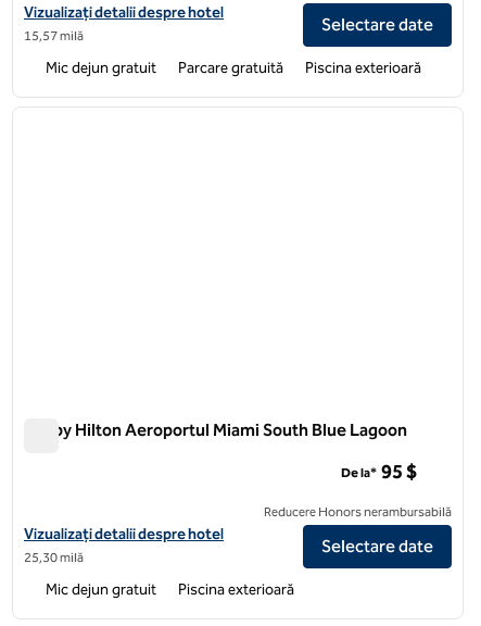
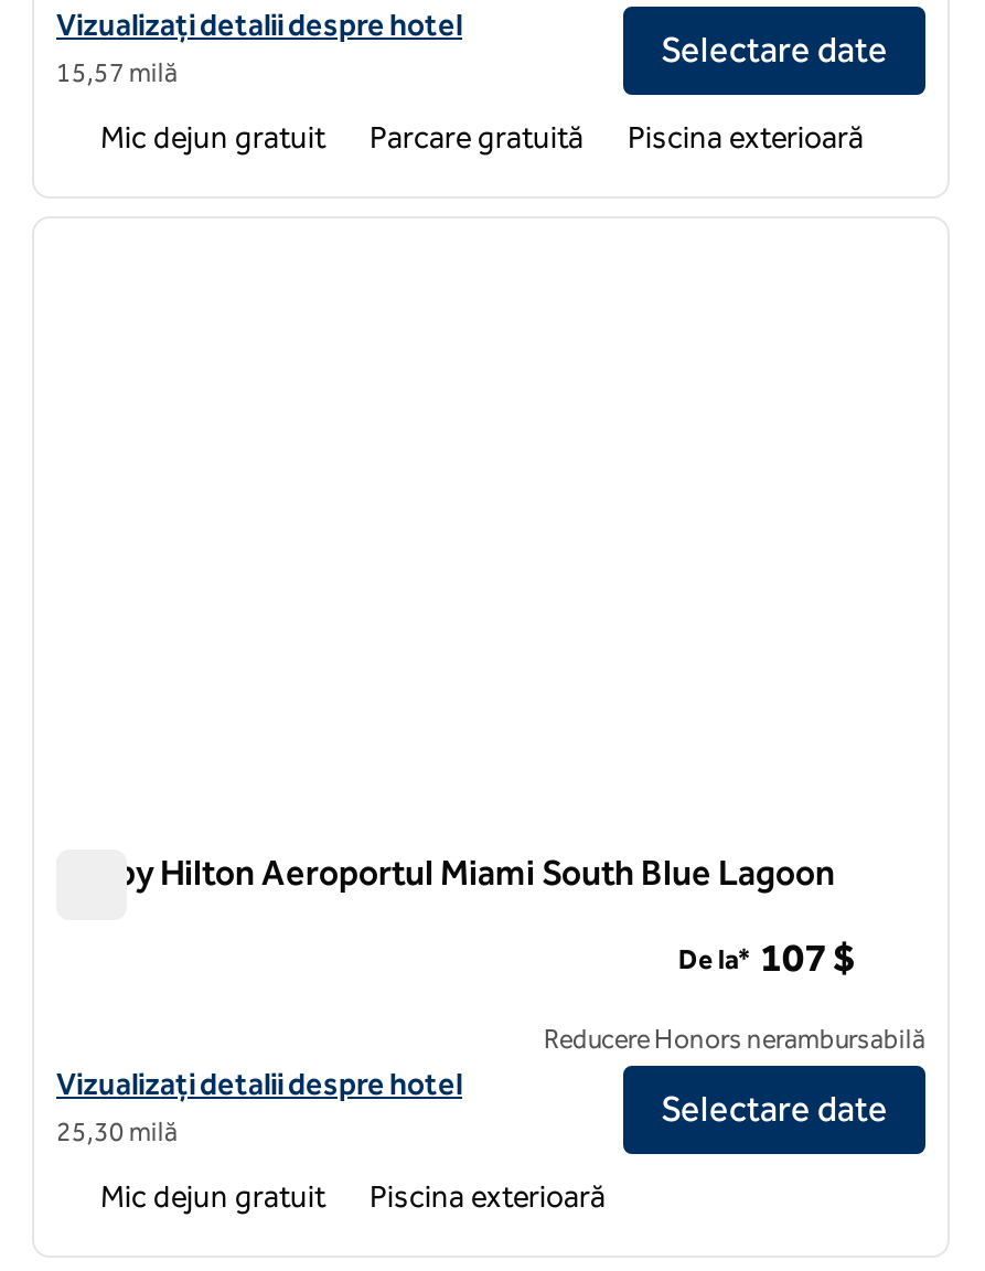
[341,460,417,484] De la* 95 $ -> [678,934,855,983] De la* 107 $

